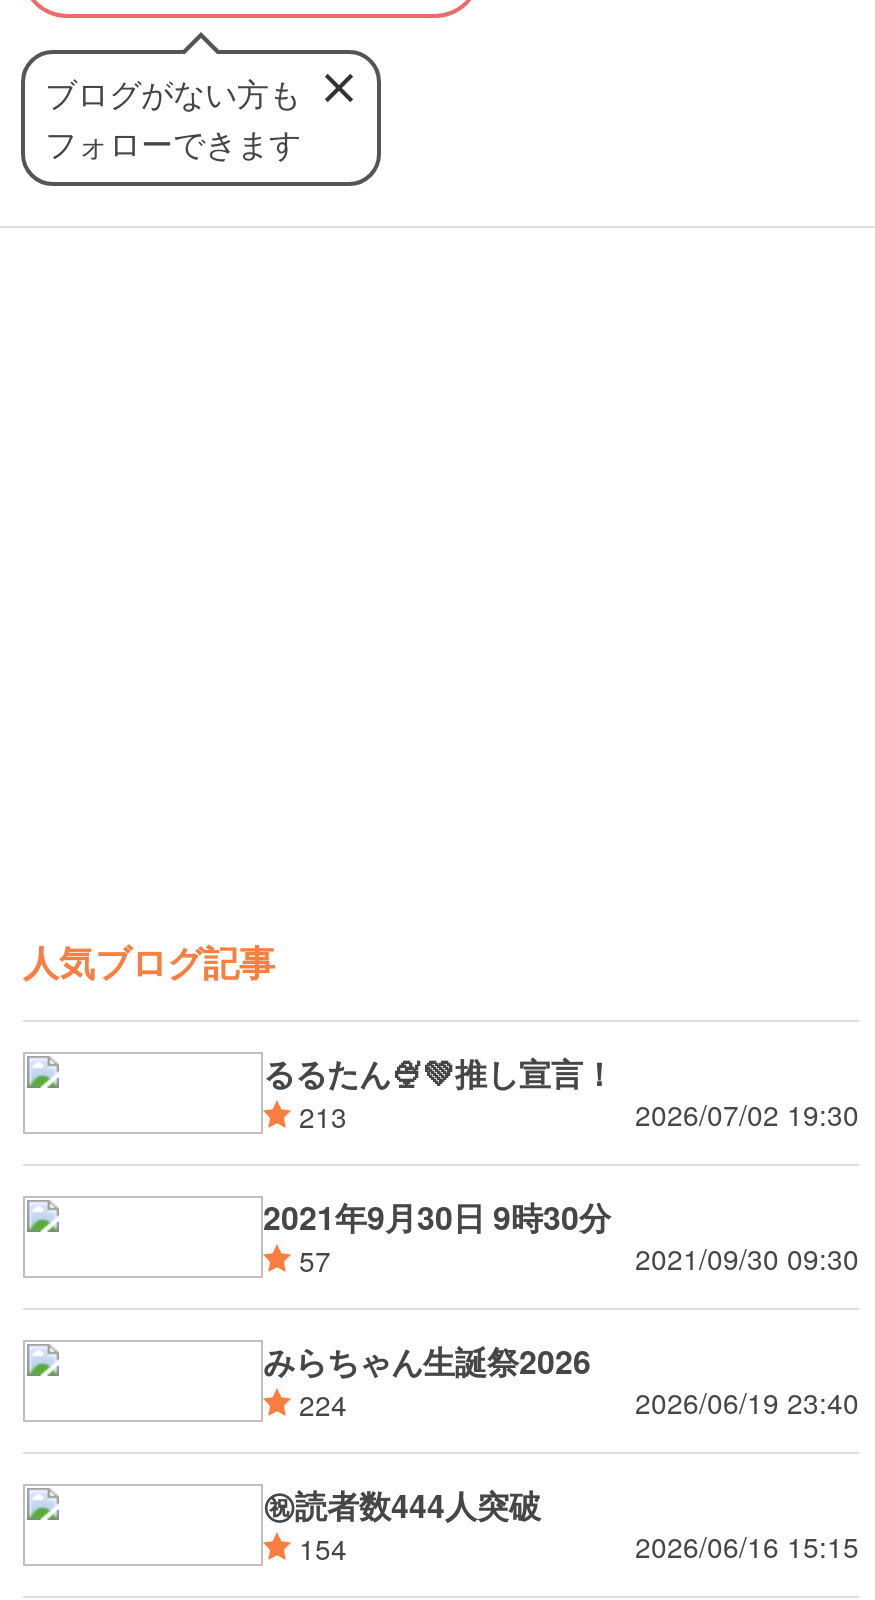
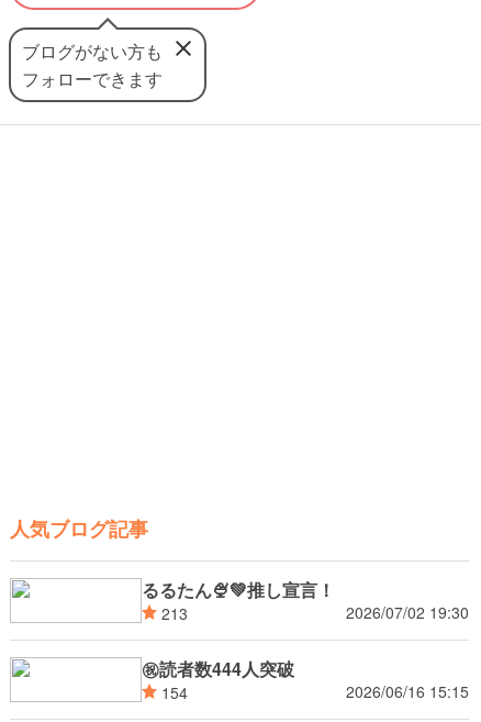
[263,1195,859,1424] 2021年9月30日 9時30分 | 57 | 2021/09/30 09:30 | みらちゃん生誕祭2026 | 224 | 2026/06/19 23:40 -> none

